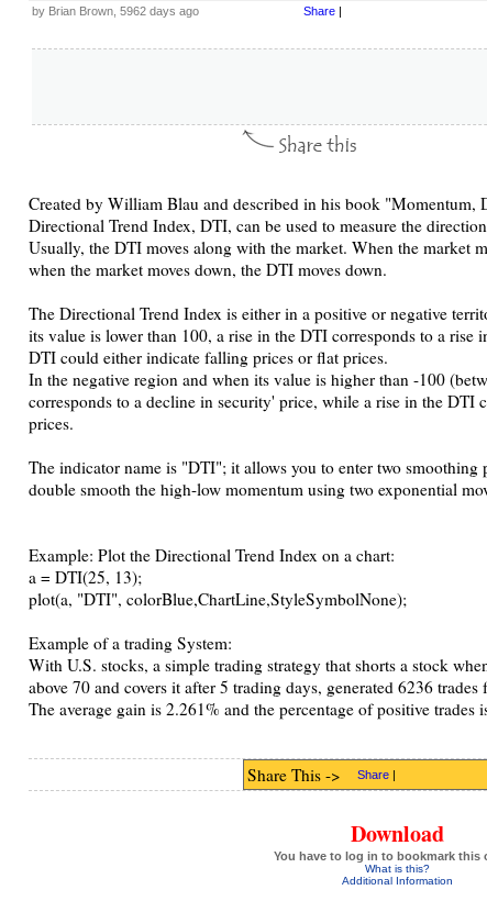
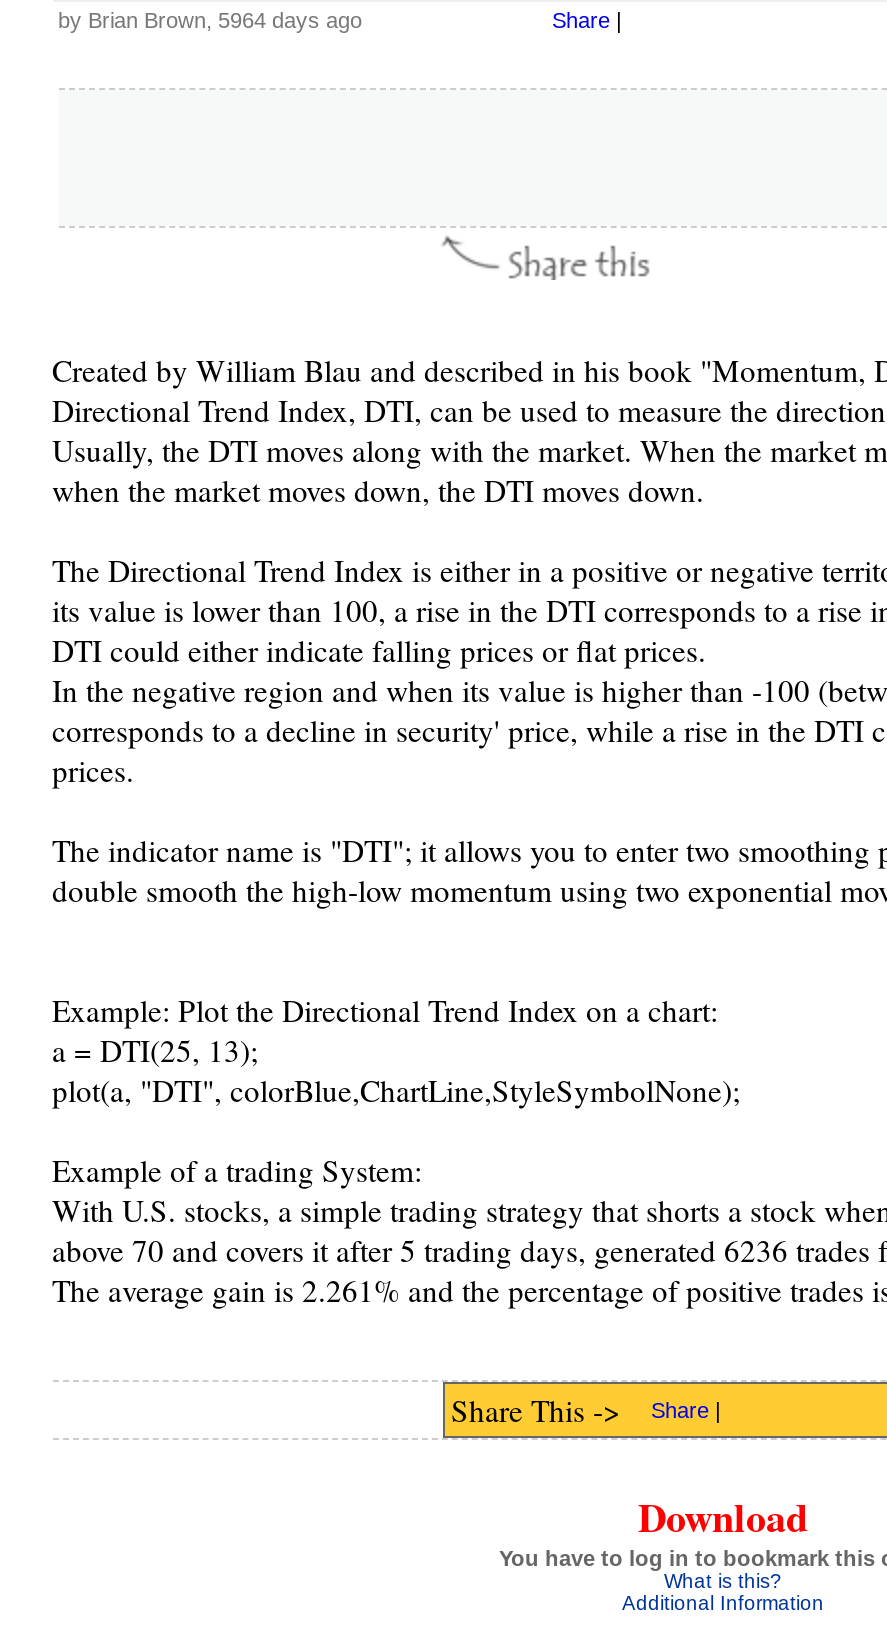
[31,4,198,18] by Brian Brown, 5962 days ago -> [58,8,362,32] by Brian Brown, 5964 days ago

